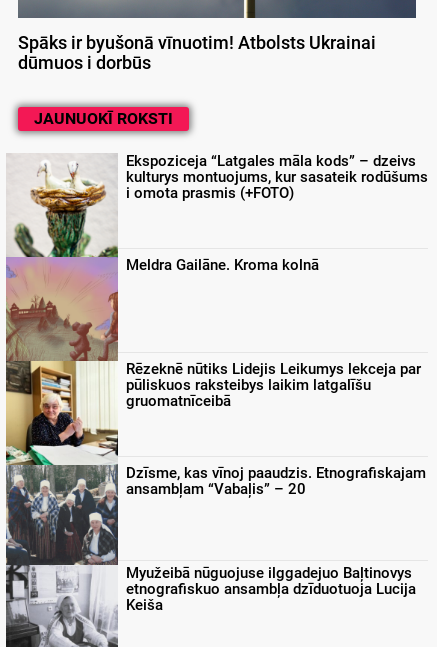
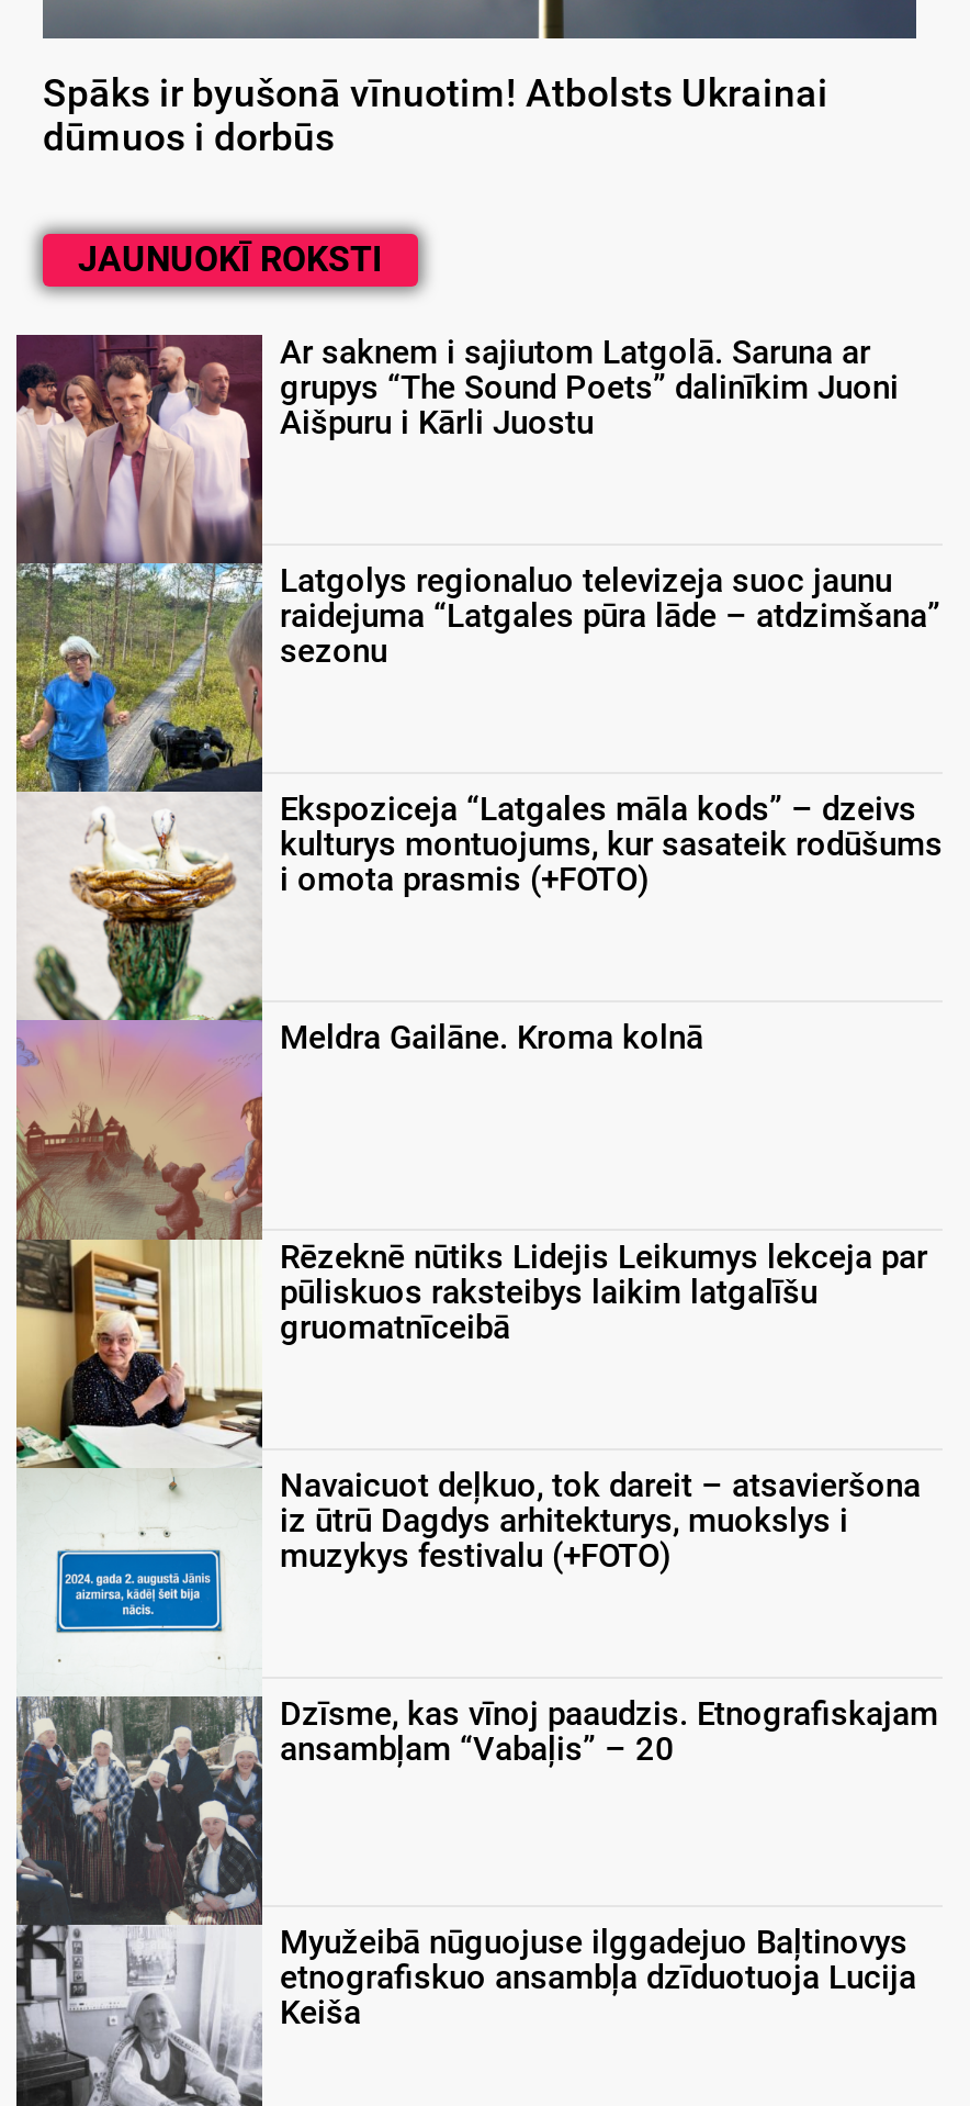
none -> [14,332,899,795] [image] | Ar saknem i sajiutom Latgolā. Saruna ar | grupys “The Sound Poets” dalinīkim Juoni | Aišpuru i Kārli Juostu
none -> [280,562,940,672] Latgolys regionaluo televizeja suoc jaunu | raidejuma “Latgales pūra lāde – atdzimšana” | sezonu
none -> [16,1467,921,1698] [image] | Navaicuot deļkuo, tok dareit – atsavieršona | iz ūtrū Dagdys arhitekturys, muokslys i | muzykys festivalu (+FOTO)

